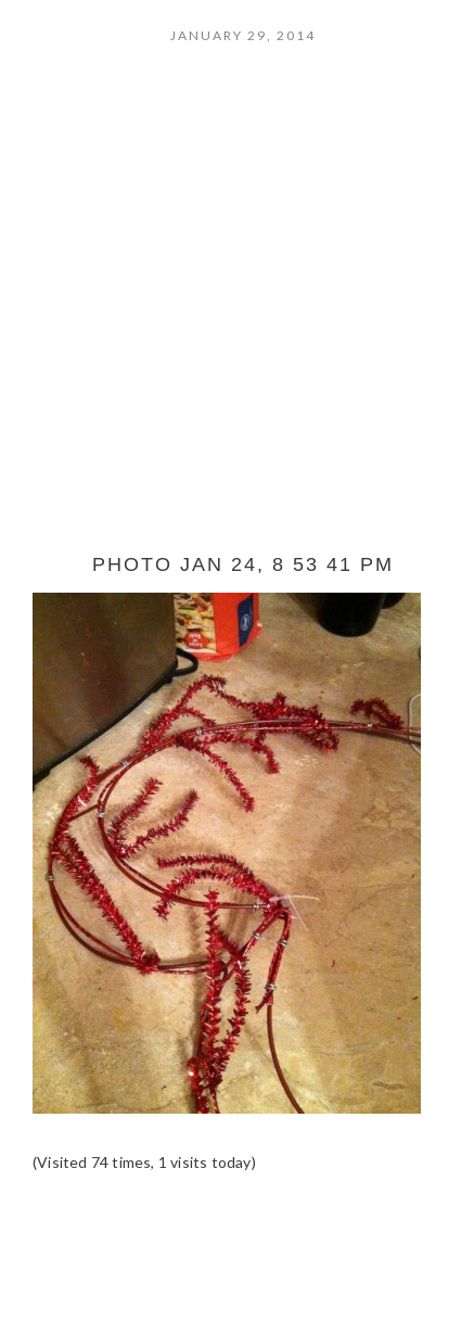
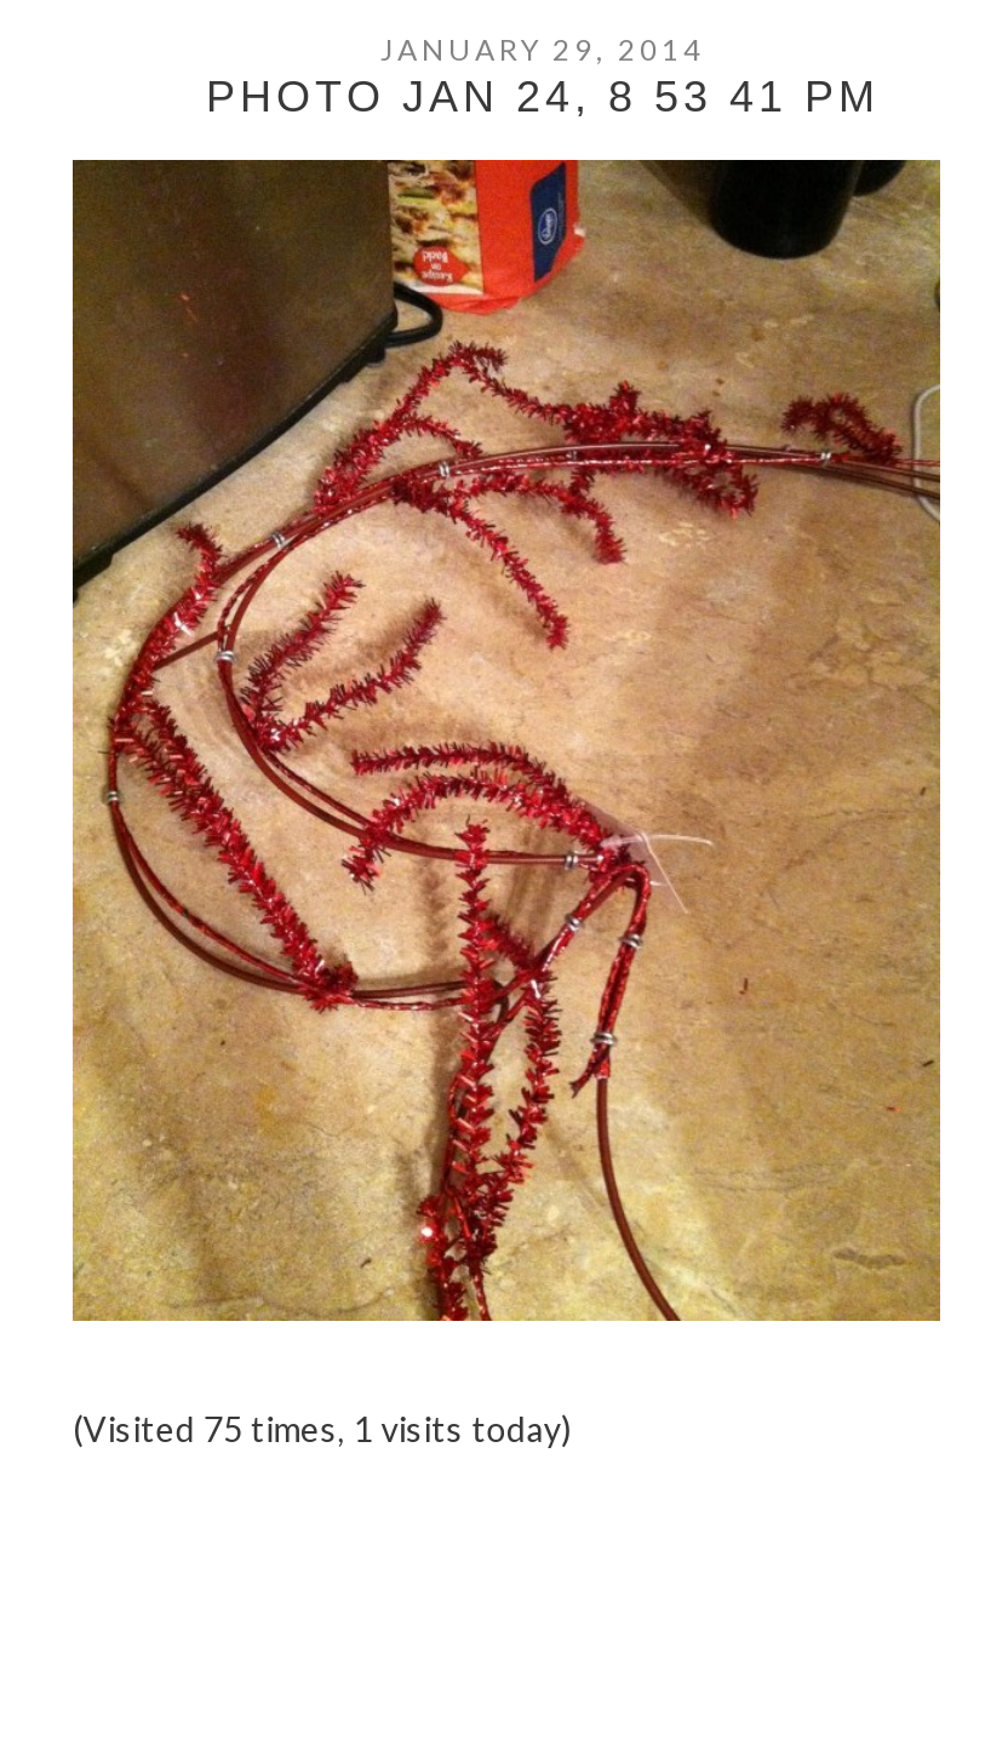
[33,1153,256,1171] (Visited 74 times, 1 visits today) -> [73,1408,571,1449] (Visited 75 times, 1 visits today)

